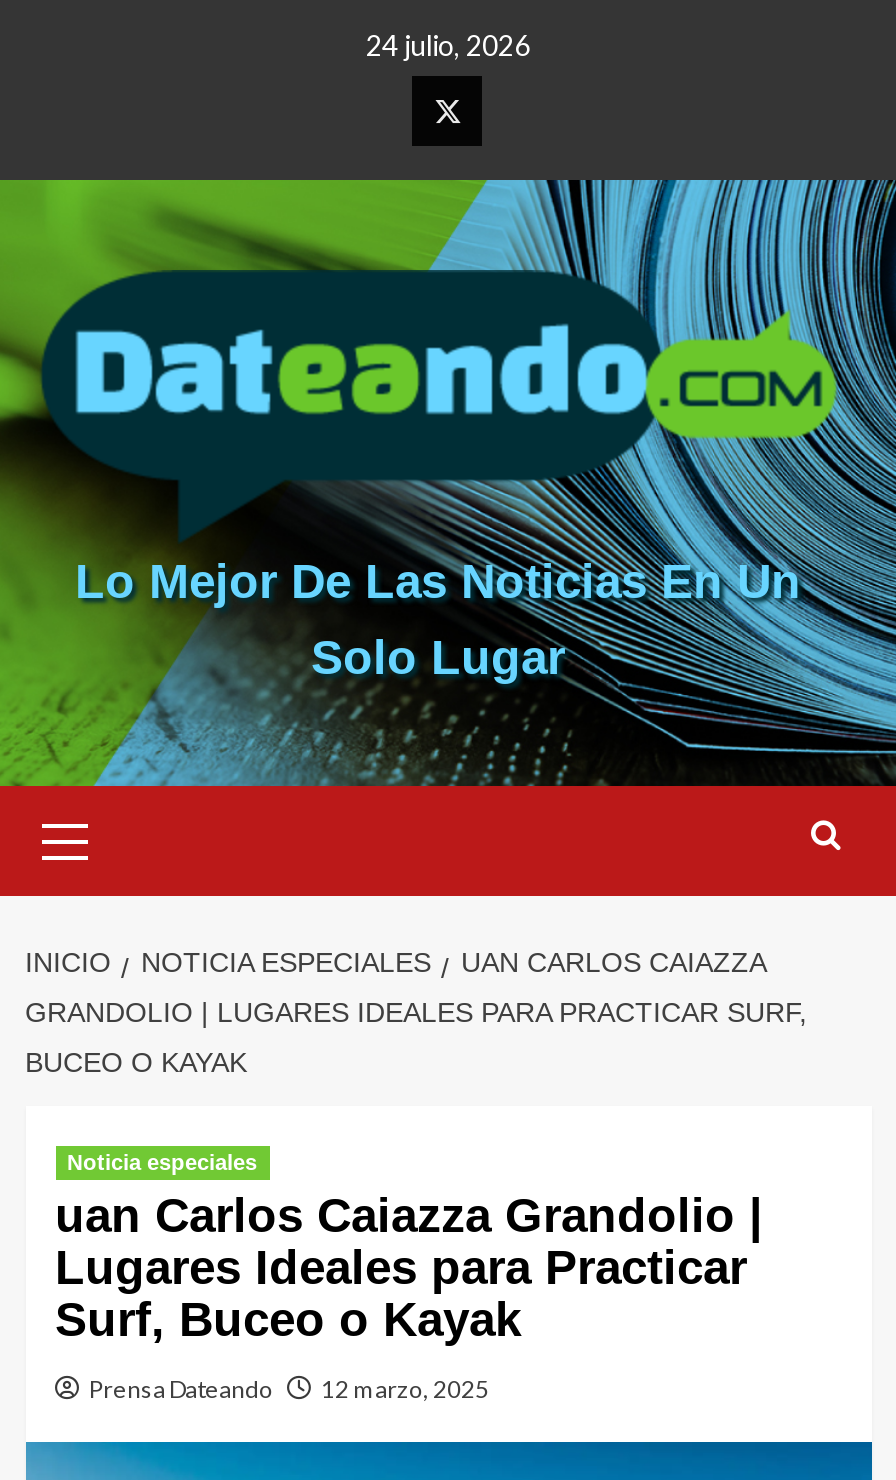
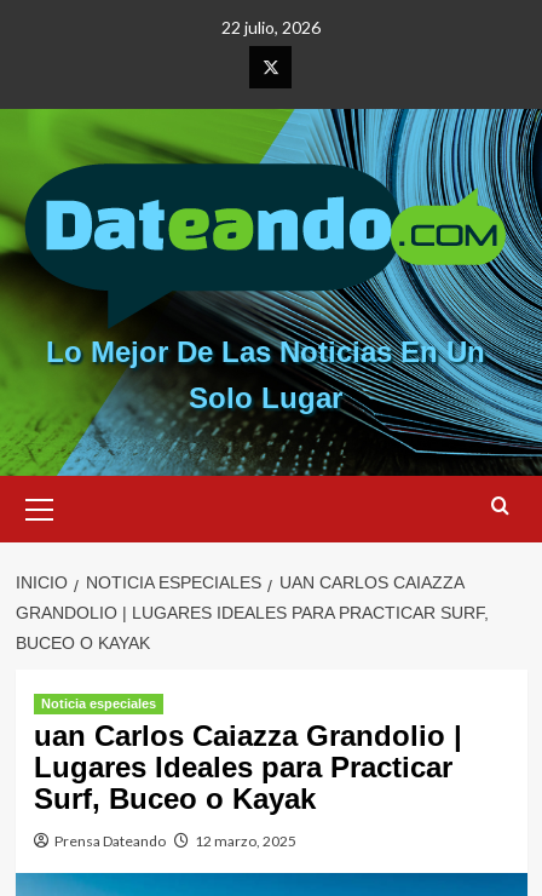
[366,28,530,62] 24 julio, 2026 -> [221,17,321,38] 22 julio, 2026

